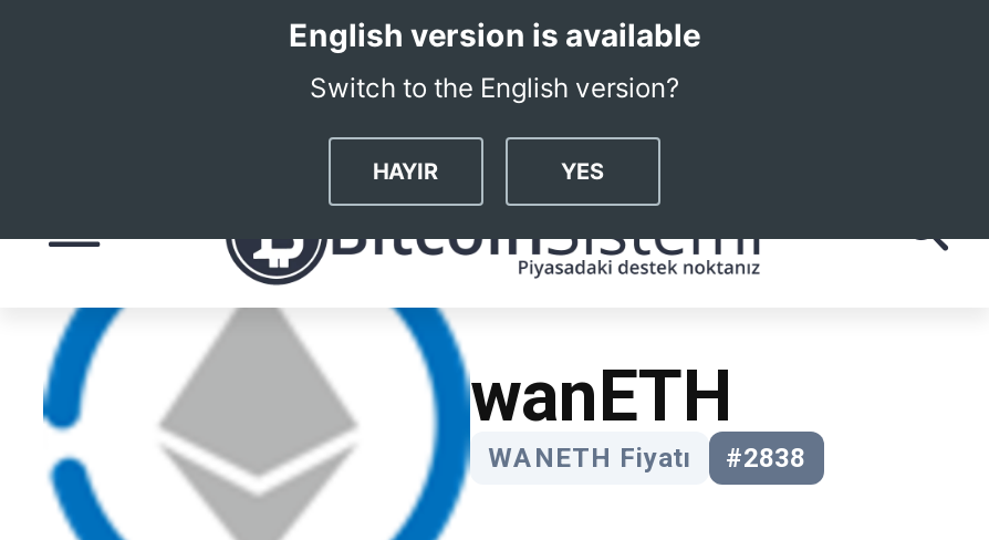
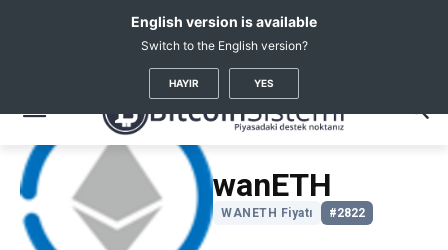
[488,442,805,472] WANETH Fiyatı #2838 -> [221,205,364,219] WANETH Fiyatı #2822

